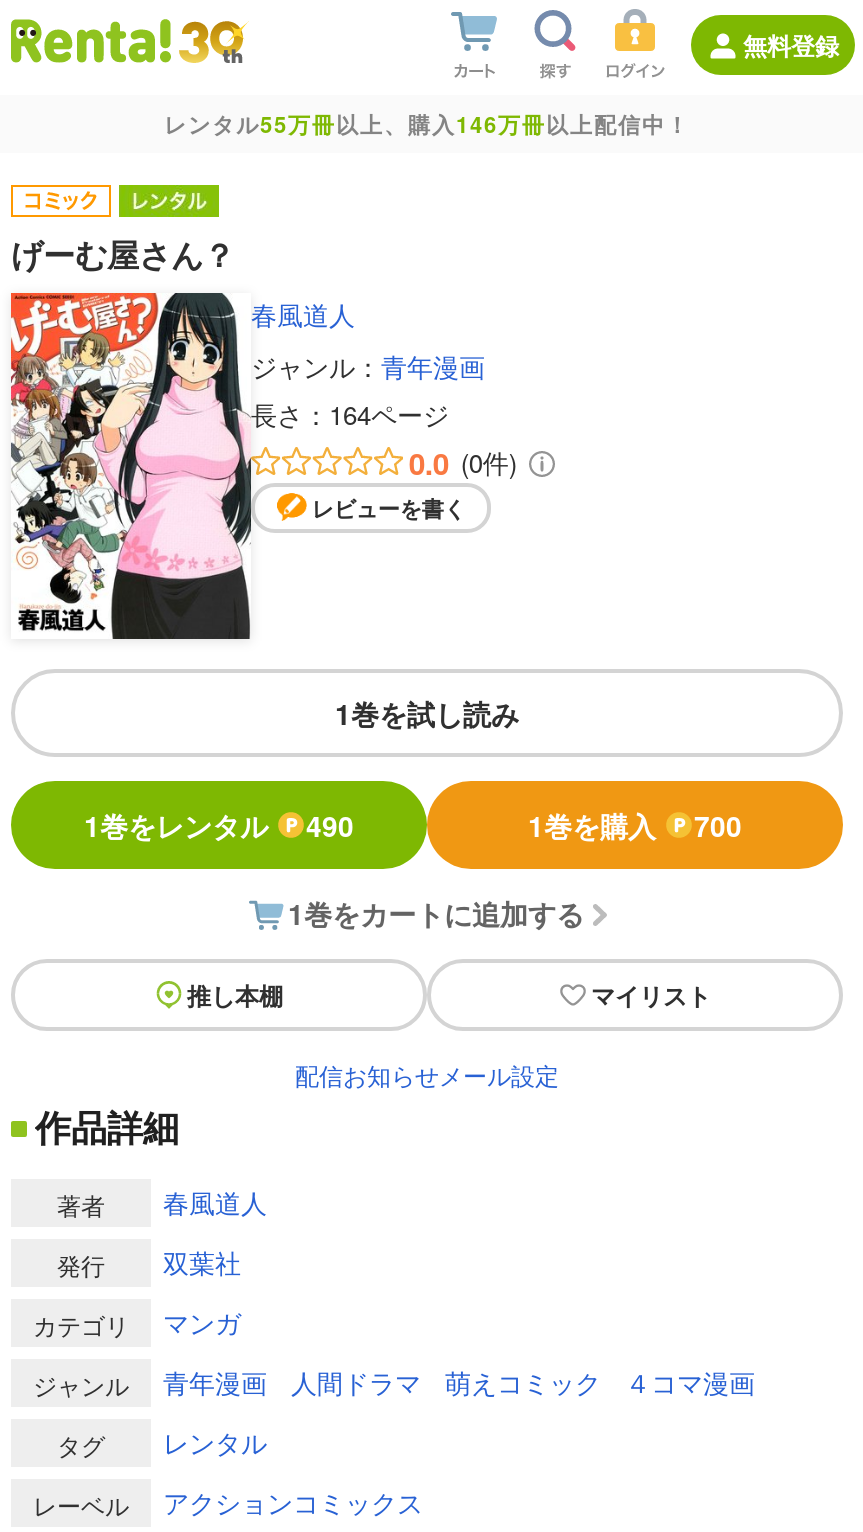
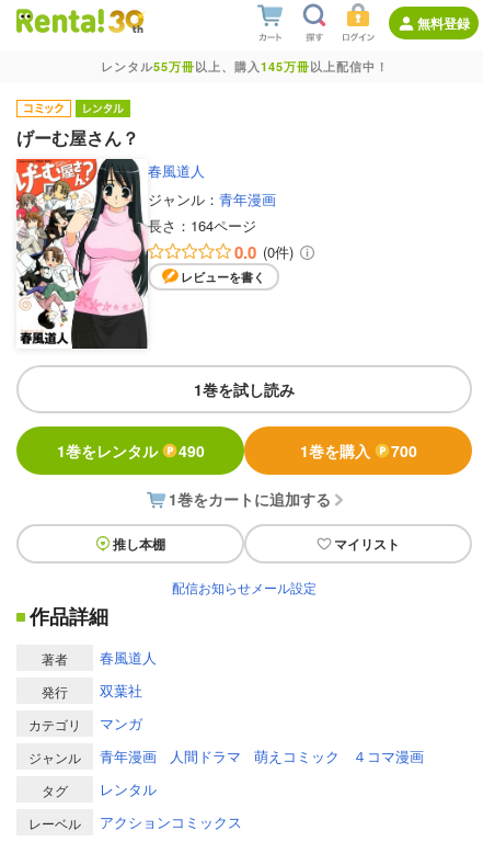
[164,109,690,139] レンタル55万冊以上、購入146万冊以上配信中！ -> [100,58,388,75] レンタル55万冊以上、購入145万冊以上配信中！

